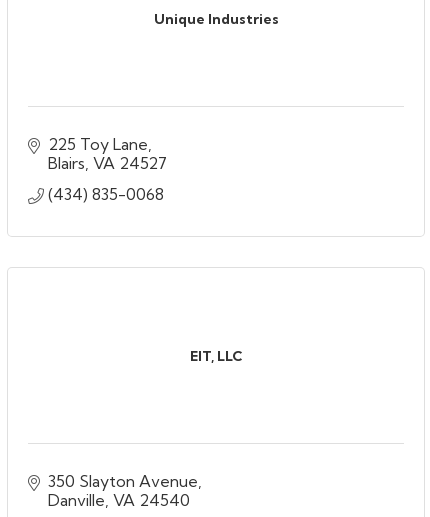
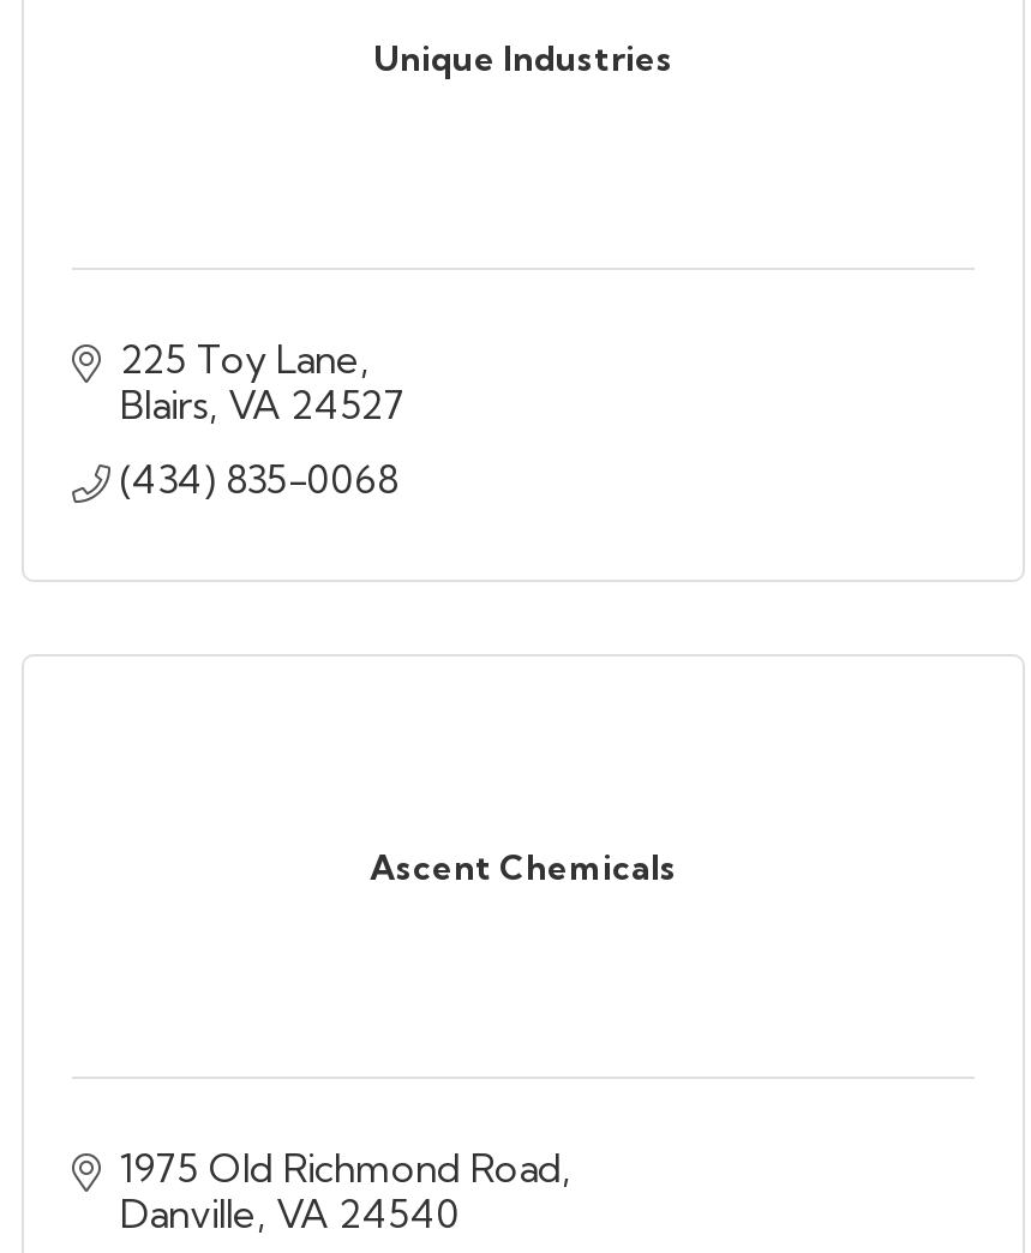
[189,347,242,365] EIT, LLC -> [370,847,677,890] Ascent Chemicals
[48,471,198,491] 350 Slayton Avenue -> [120,1145,562,1193] 1975 Old Richmond Road

